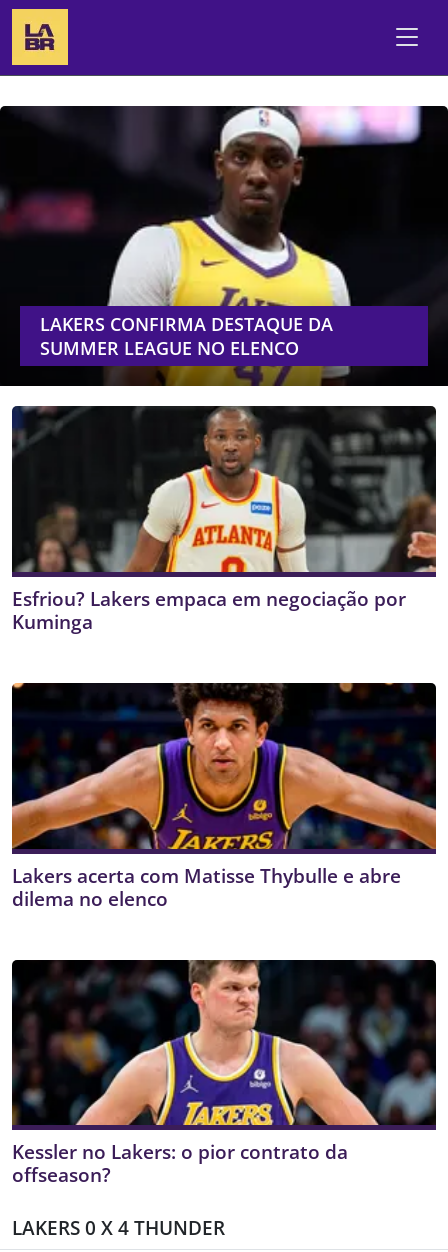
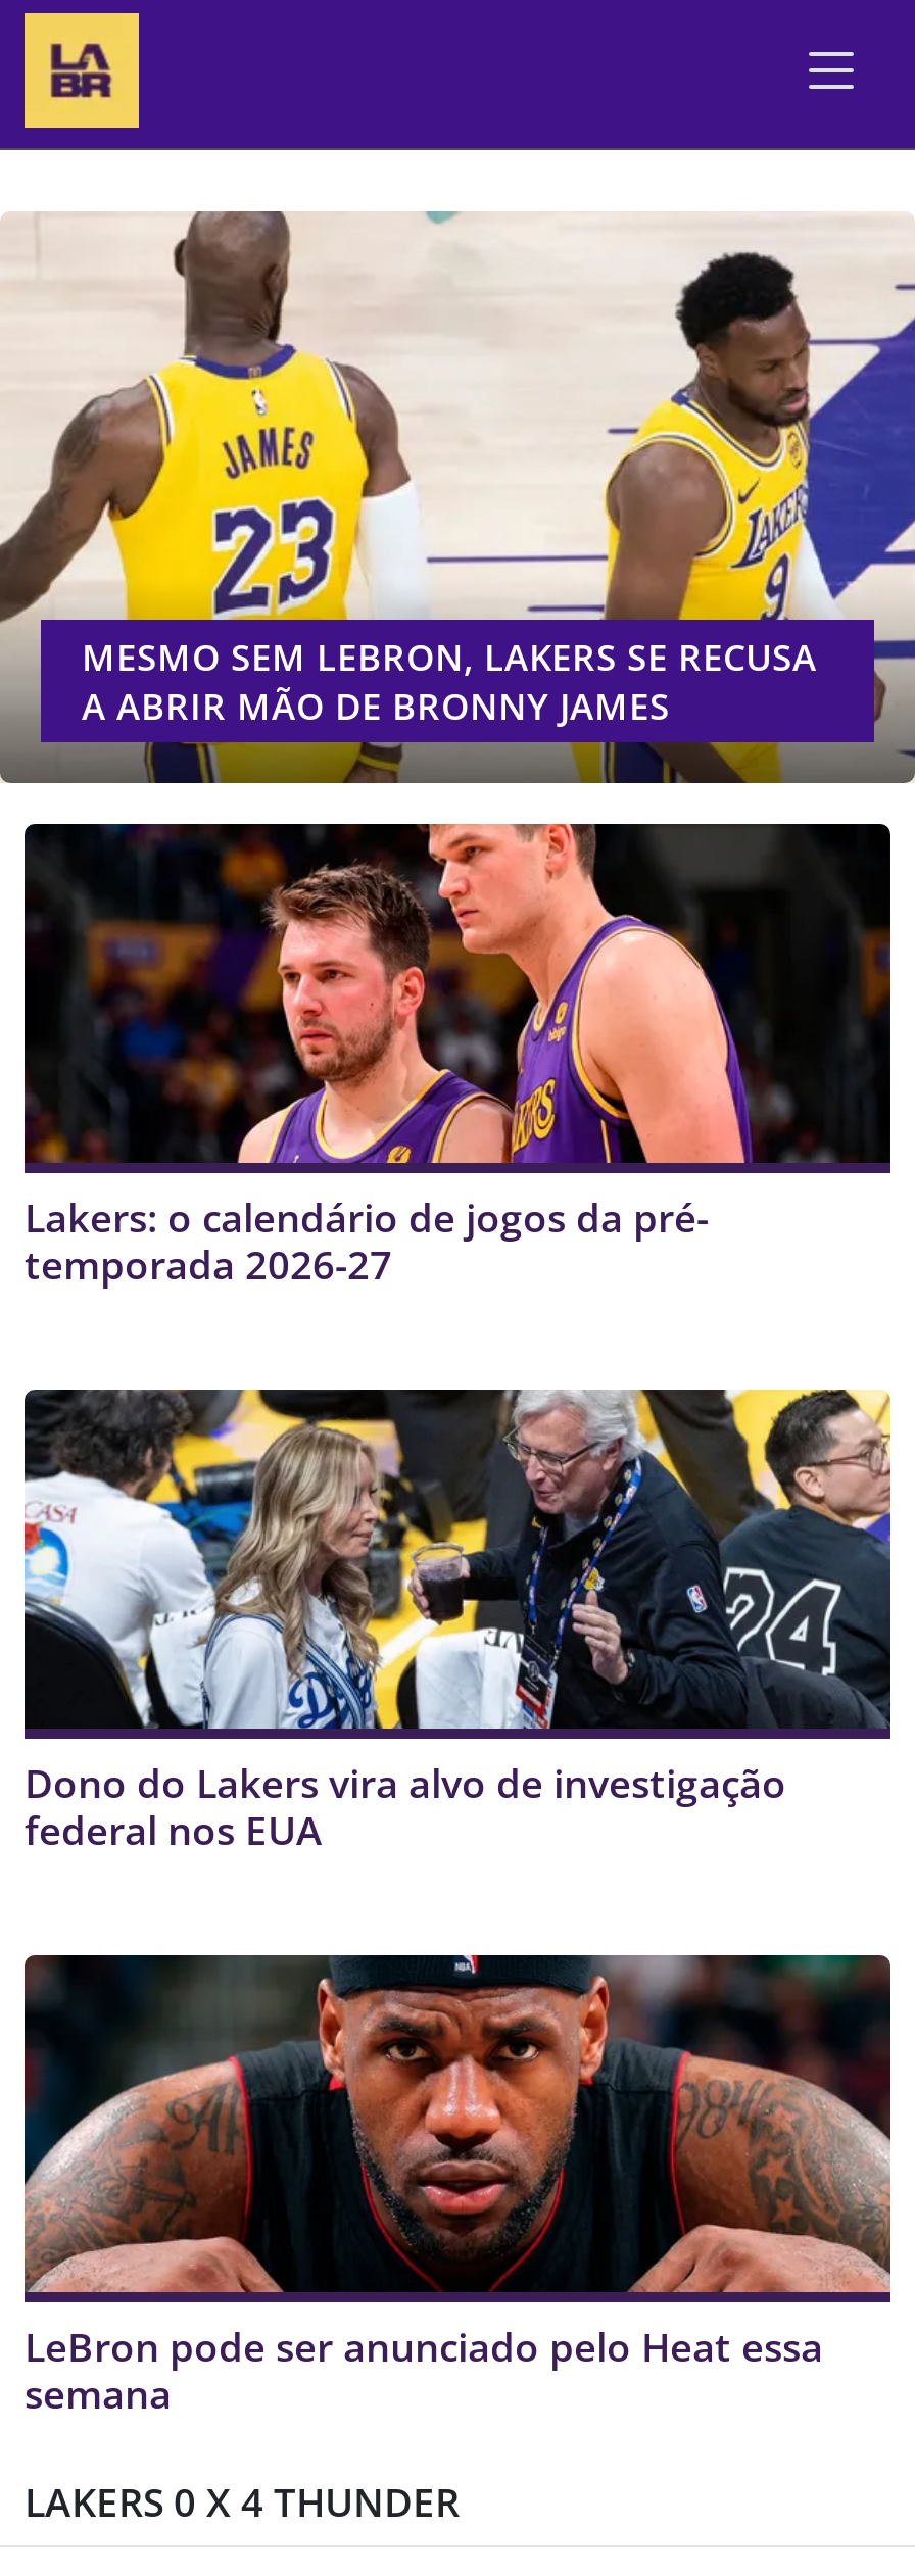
[3,105,445,387] [image] | LAKERS CONFIRMA DESTAQUE DA | SUMMER LEAGUE NO ELENCO -> [6,209,909,785] [image] | MESMO SEM LEBRON, LAKERS SE RECUSA | A ABRIR MÃO DE BRONNY JAMES
[12,405,437,635] [image] | Esfriou? Lakers empaca em negociação por | Kuminga -> [25,822,893,1292] [image] | Lakers: o calendário de jogos da pré- | temporada 2026-27
[11,682,437,912] [image] | Lakers acerta com Matisse Thybulle e abre | dilema no elenco -> [22,1388,893,1856] [image] | Dono do Lakers vira alvo de investigação | federal nos EUA
[11,959,437,1188] [image] | Kessler no Lakers: o pior contrato da | offseason? -> [22,1953,893,2421] [image] | LeBron pode ser anunciado pelo Heat essa | semana

